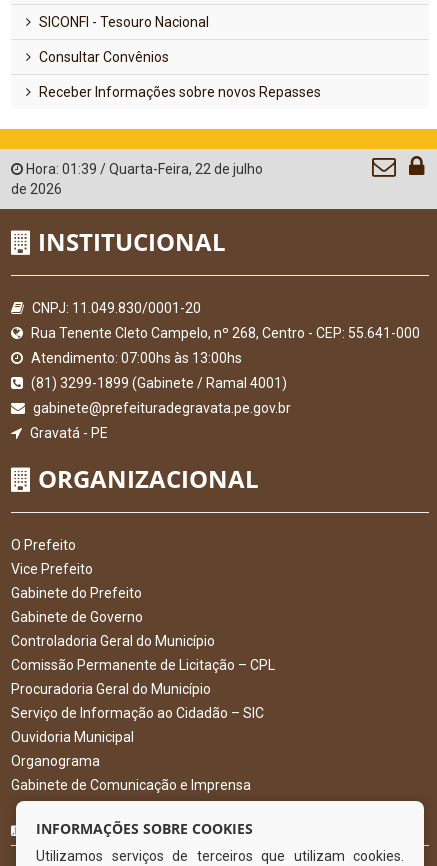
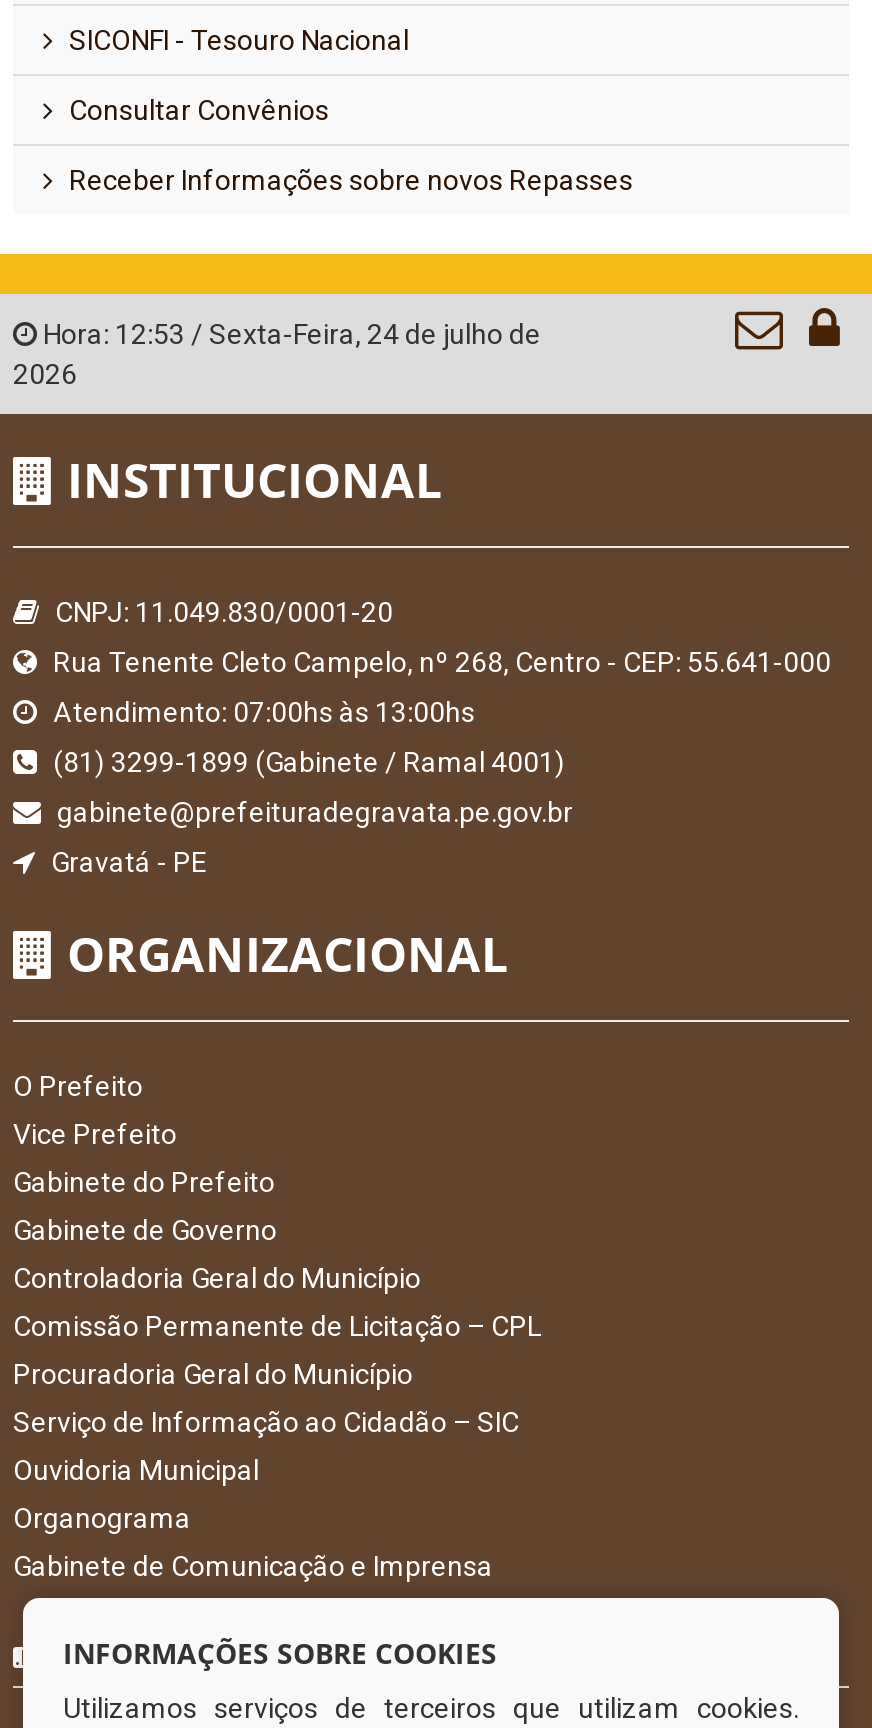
[11,161,263,197] Hora: 01:39 / Quarta-Feira, 22 de julho | de 2026 -> [13,318,541,390] Hora: 12:53 / Sexta-Feira, 24 de julho de | 2026

